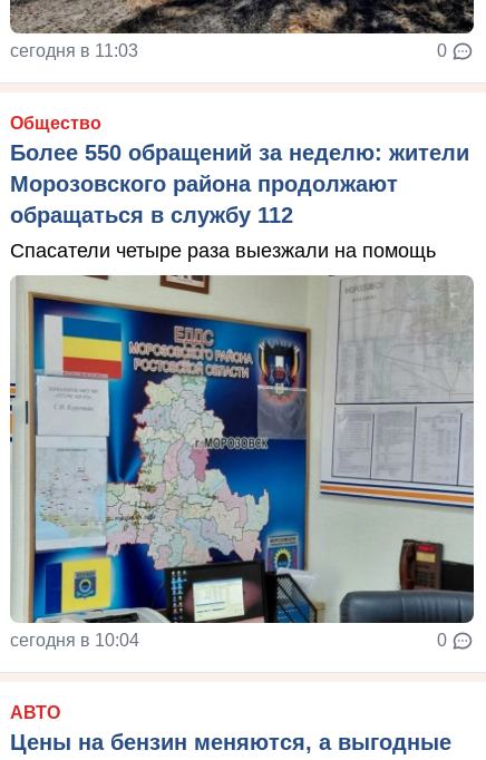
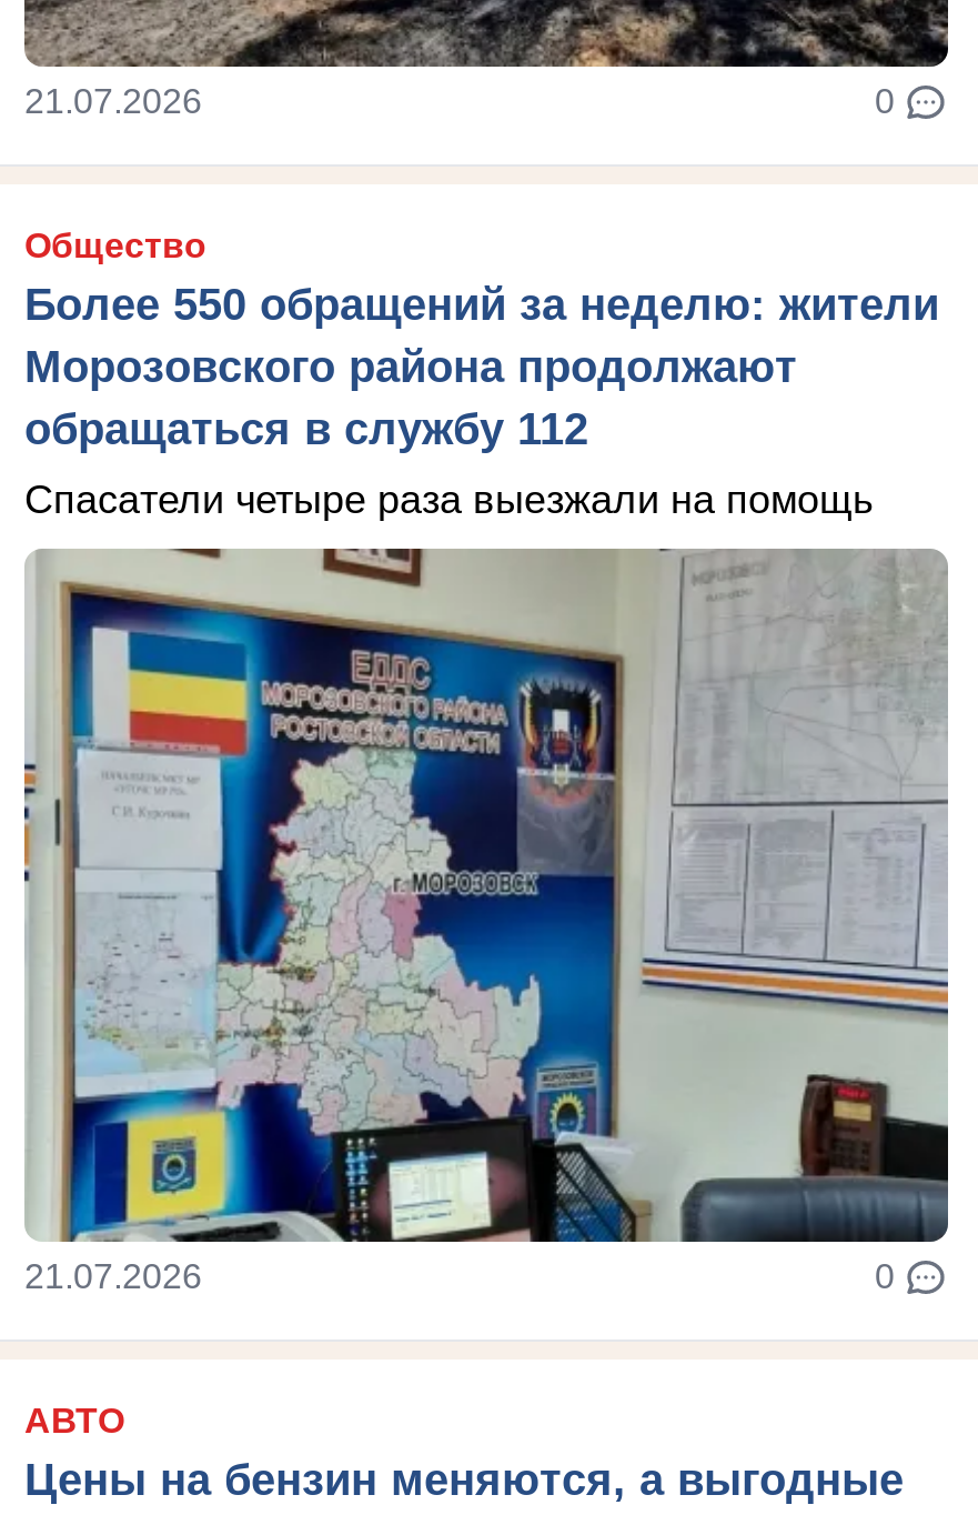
[10,42,138,61] сегодня в 11:03 -> [24,83,202,121] 21.07.2026
[10,631,139,650] сегодня в 10:04 -> [24,1258,202,1296] 21.07.2026

